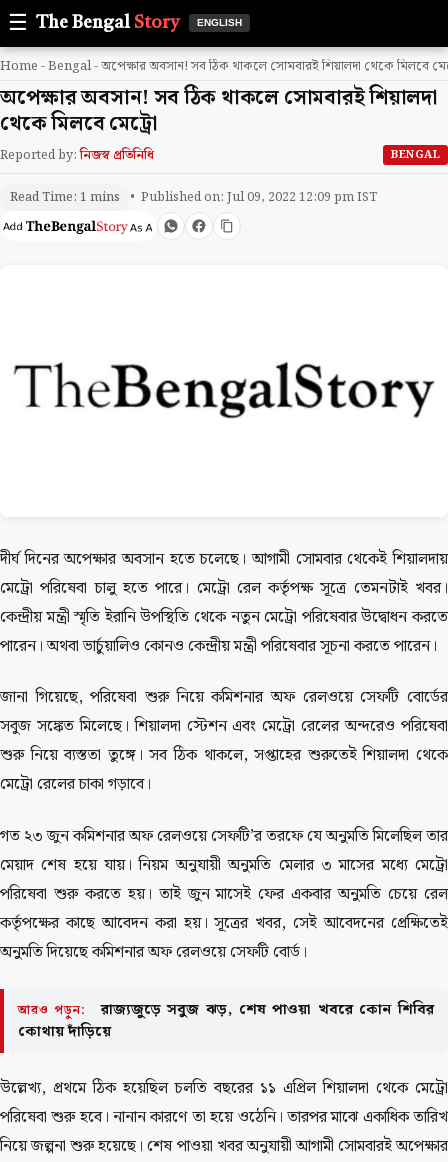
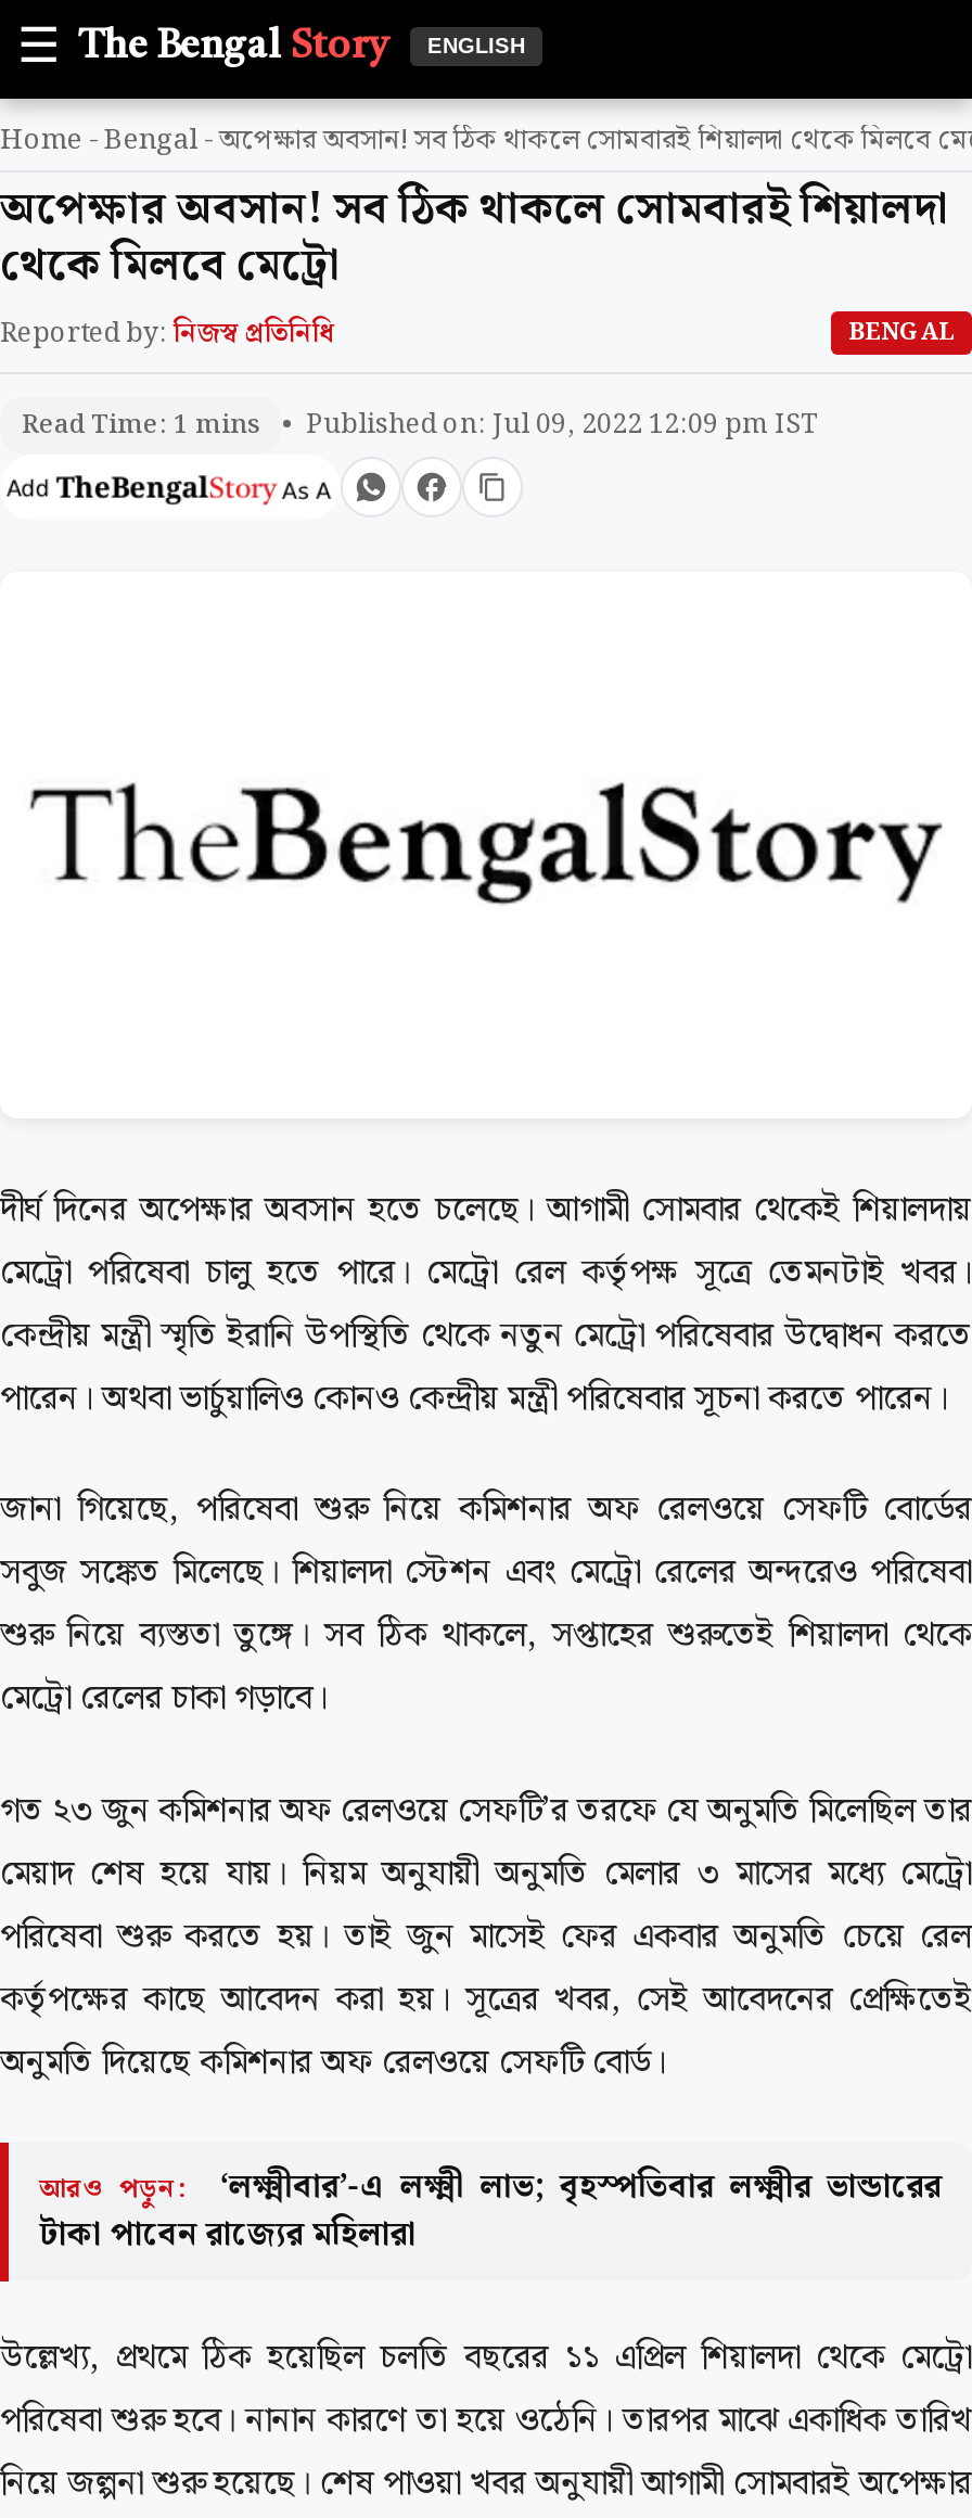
[18,998,434,1044] রাজ্যজুড়ে সবুজ ঝড়, শেষ পাওয়া খবরে কোন শিবির | কোথায় দাঁড়িয়ে -> [39,2163,942,2262] ‘লক্ষ্মীবার’-এ লক্ষ্মী লাভ; বৃহস্পতিবার লক্ষ্মীর ভান্ডারের | টাকা পাবেন রাজ্যের মহিলারা

